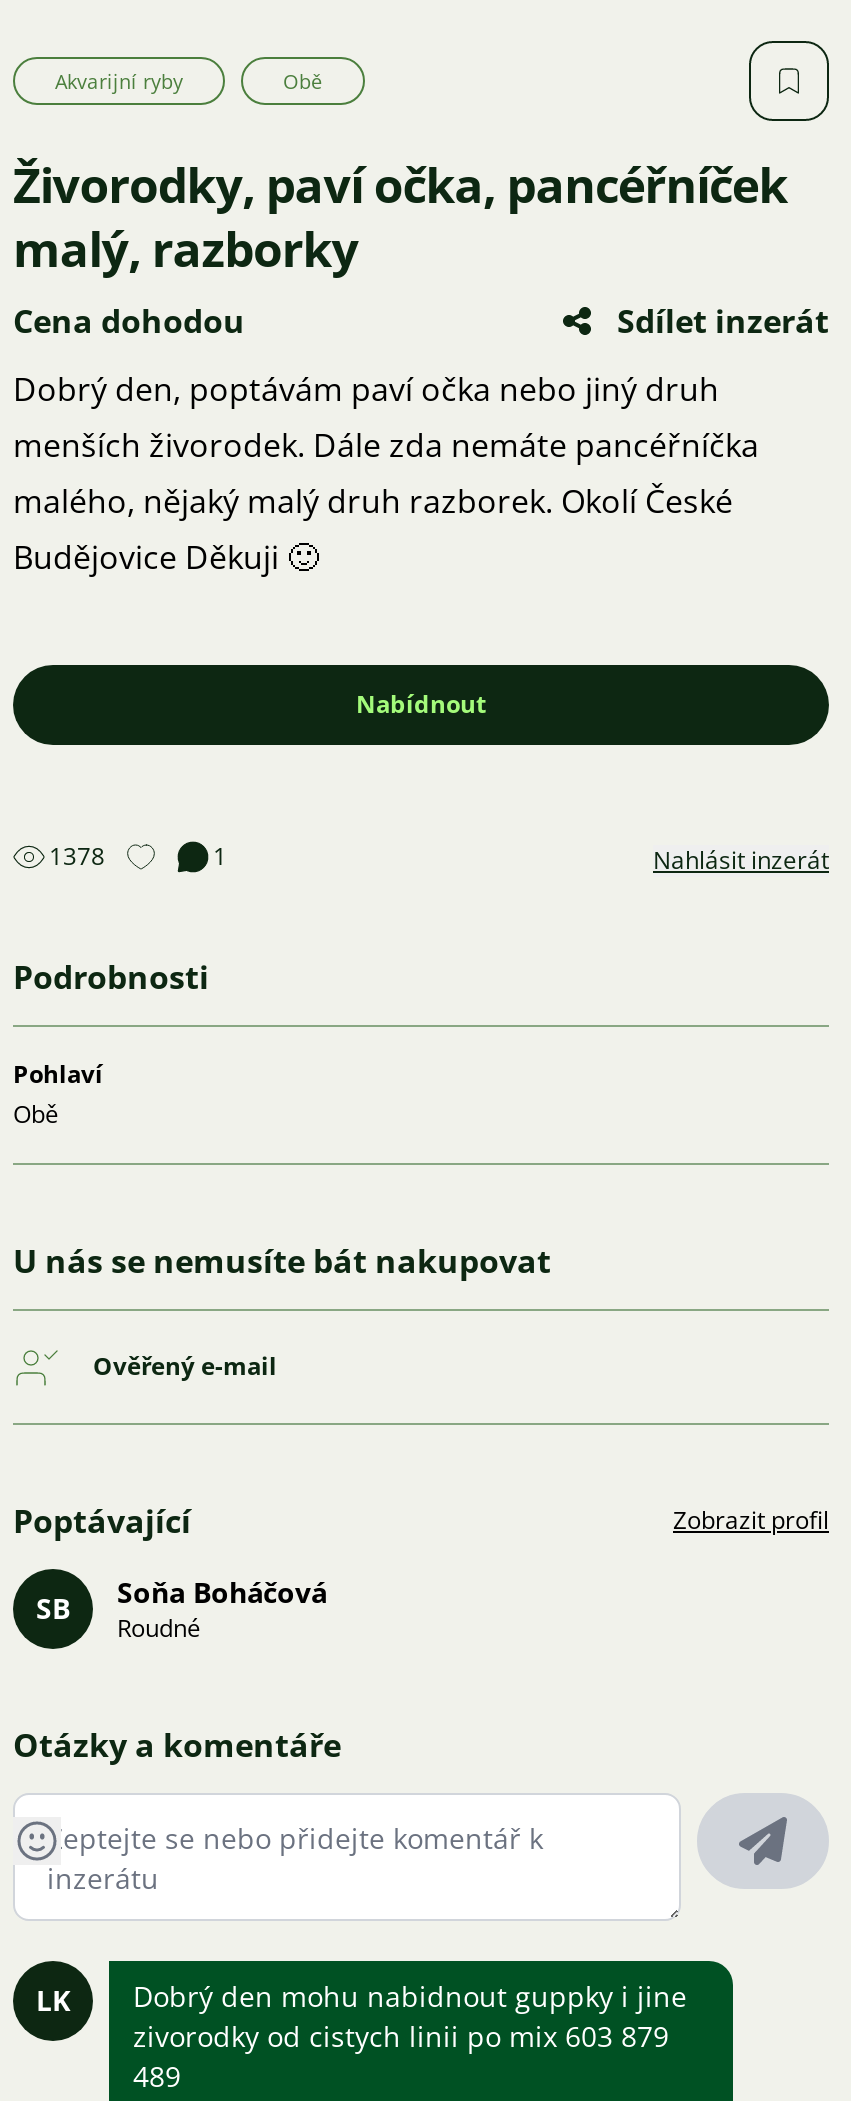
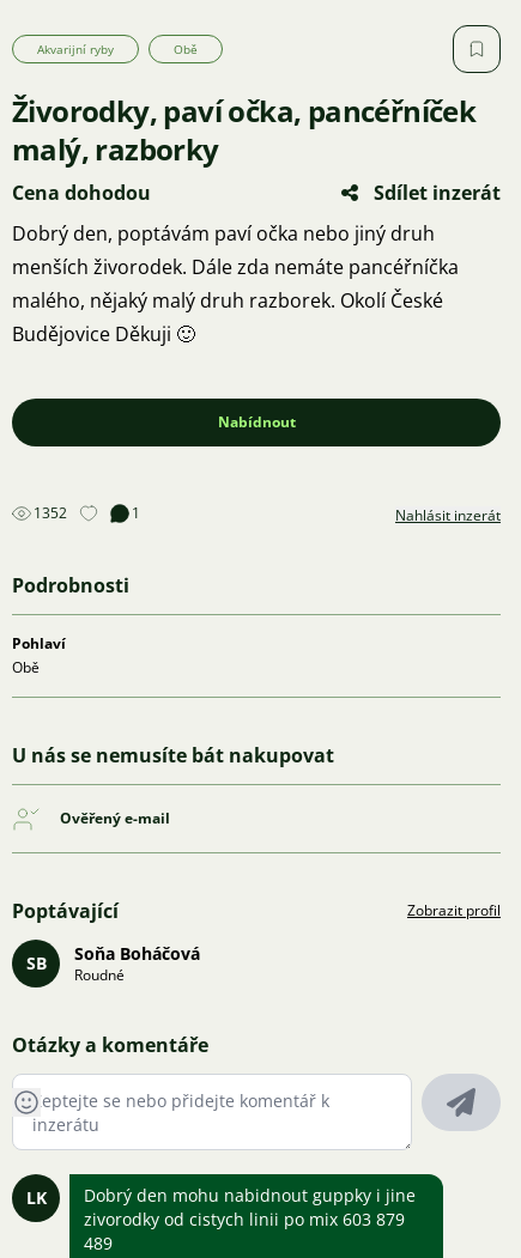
[49,839,105,873] 1378 -> [34,503,67,523] 1352

